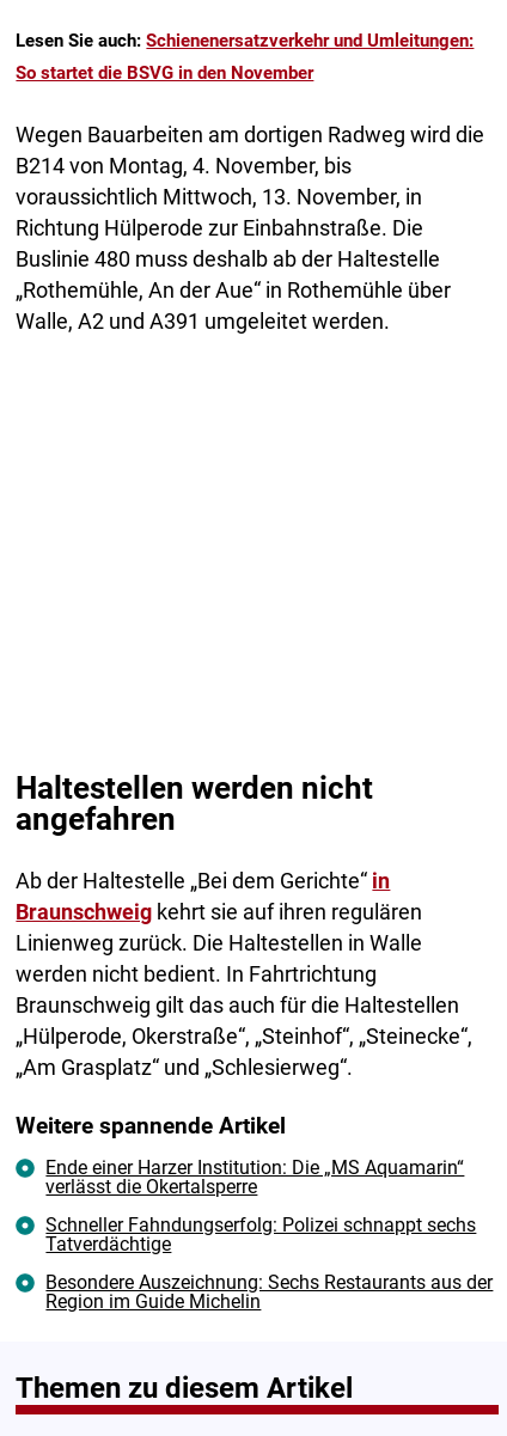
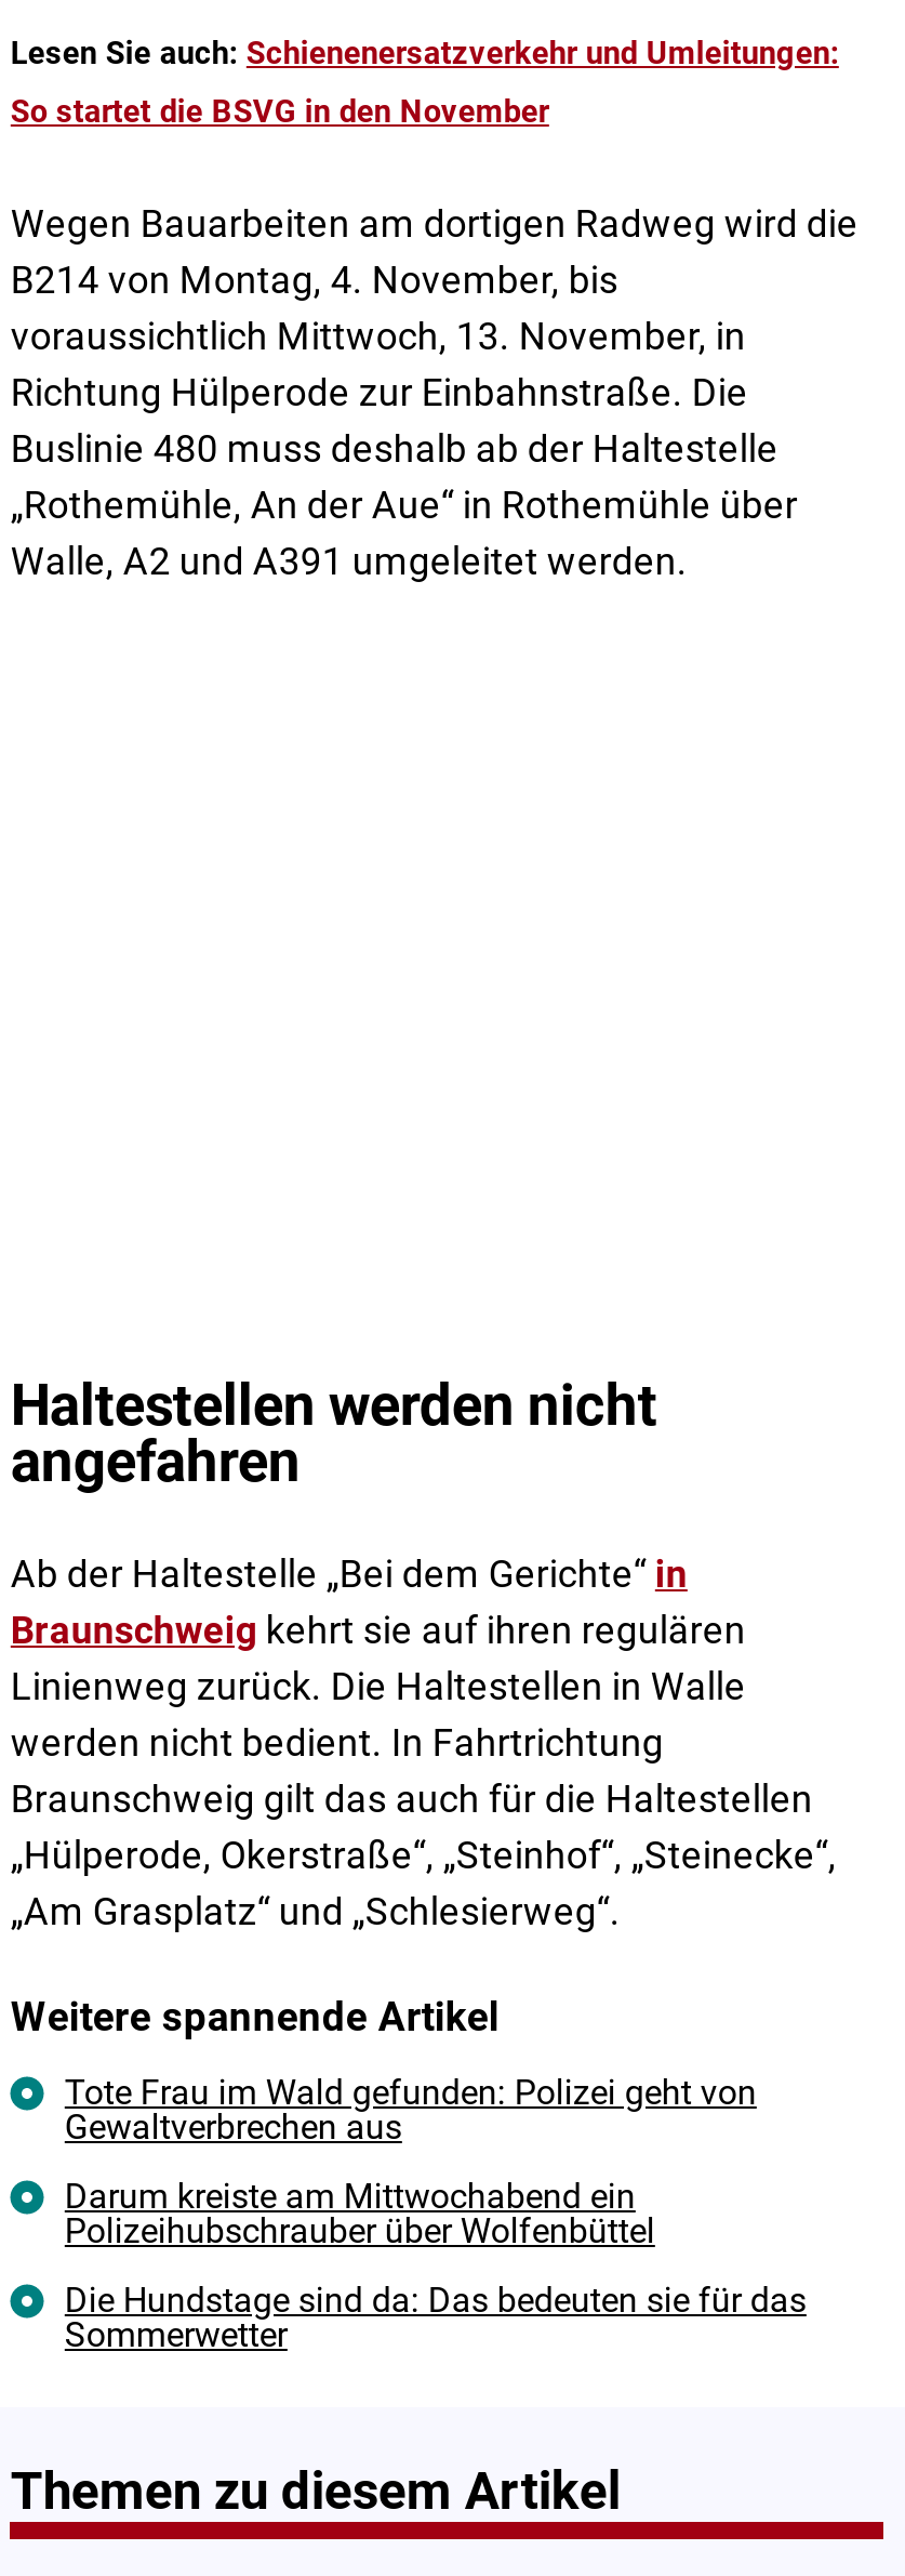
[46,1156,464,1198] Ende einer Harzer Institution: Die „MS Aquamarin“ | verlässt die Okertalsperre -> [65,2071,757,2147] Tote Frau im Wald gefunden: Polizei geht von | Gewaltverbrechen aus
[46,1213,476,1255] Schneller Fahndungserfolg: Polizei schnappt sechs | Tatverdächtige -> [65,2175,655,2251] Darum kreiste am Mittwochabend ein | Polizeihubschrauber über Wolfenbüttel
[46,1271,493,1313] Besondere Auszeichnung: Sechs Restaurants aus der | Region im Guide Michelin -> [65,2279,806,2355] Die Hundstage sind da: Das bedeuten sie für das | Sommerwetter

